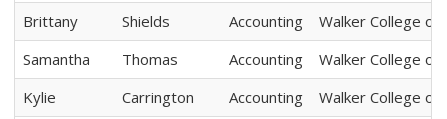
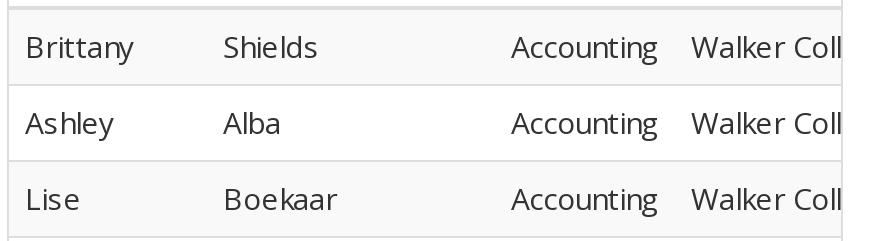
[23,49,178,69] Samantha | Thomas -> [25,101,281,141] Ashley | Alba
[23,87,194,107] Kylie | Carrington -> [25,177,337,217] Lise | Boekaar

